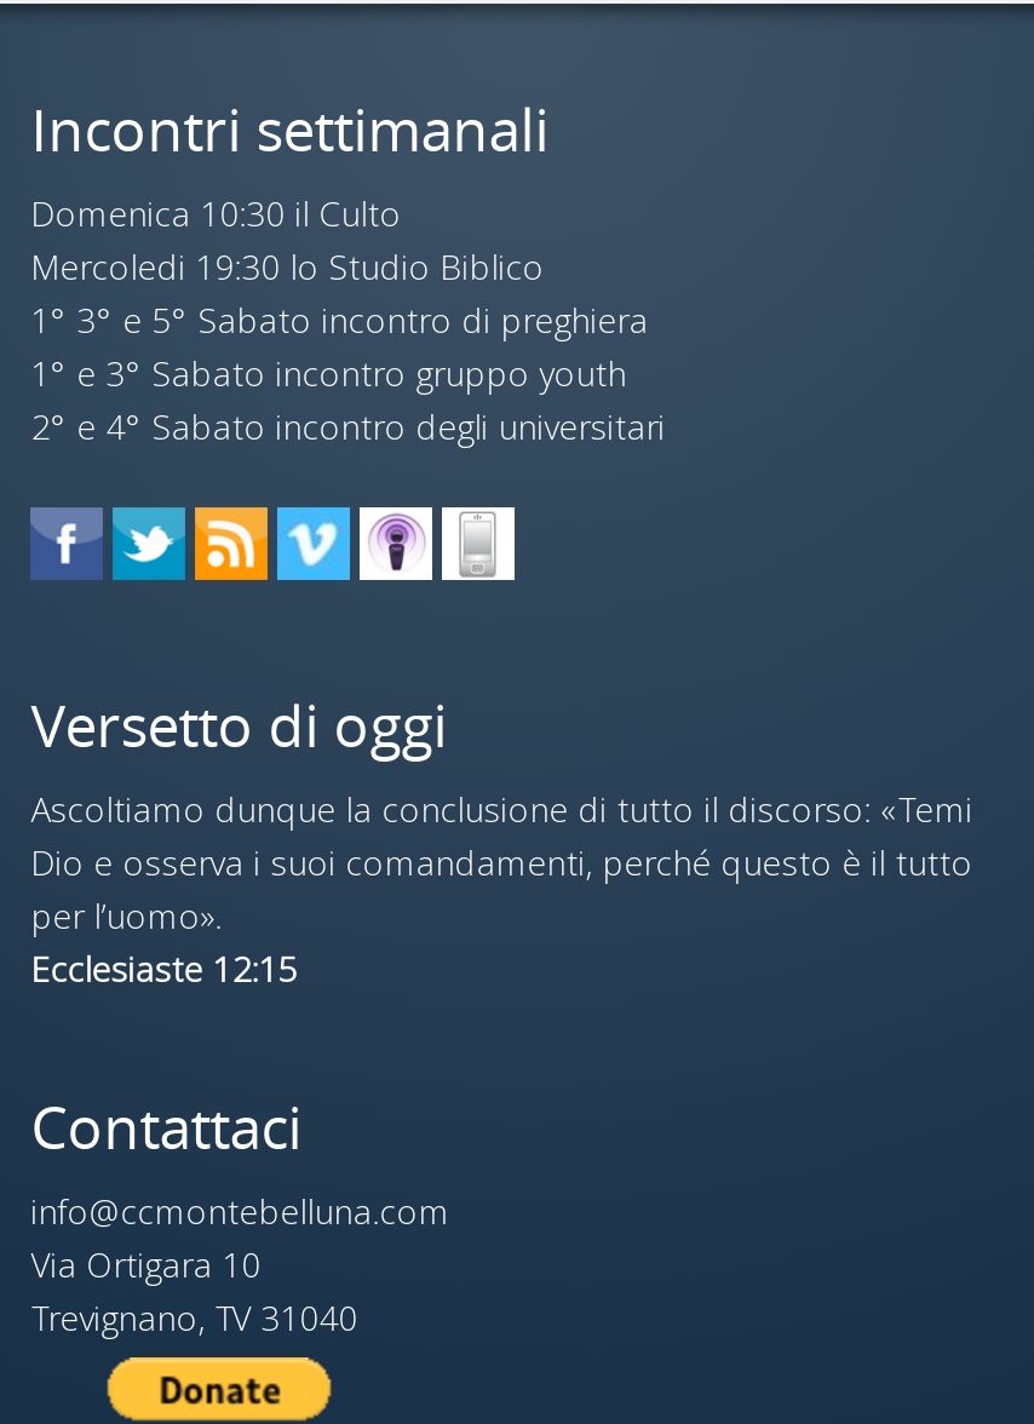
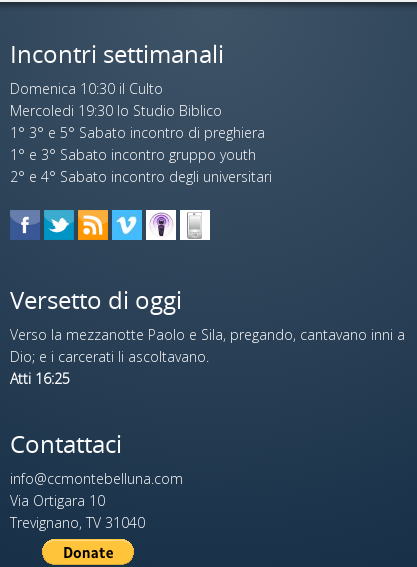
[31,785,973,991] Ascoltiamo dunque la conclusione di tutto il discorso: «Temi | Dio e osserva i suoi comandamenti, perché questo è il tutto | per l’uomo». | Ecclesiaste 12:15 -> [10,325,405,388] Verso la mezzanotte Paolo e Sila, pregando, cantavano inni a | Dio; e i carcerati li ascoltavano. | Atti 16:25

